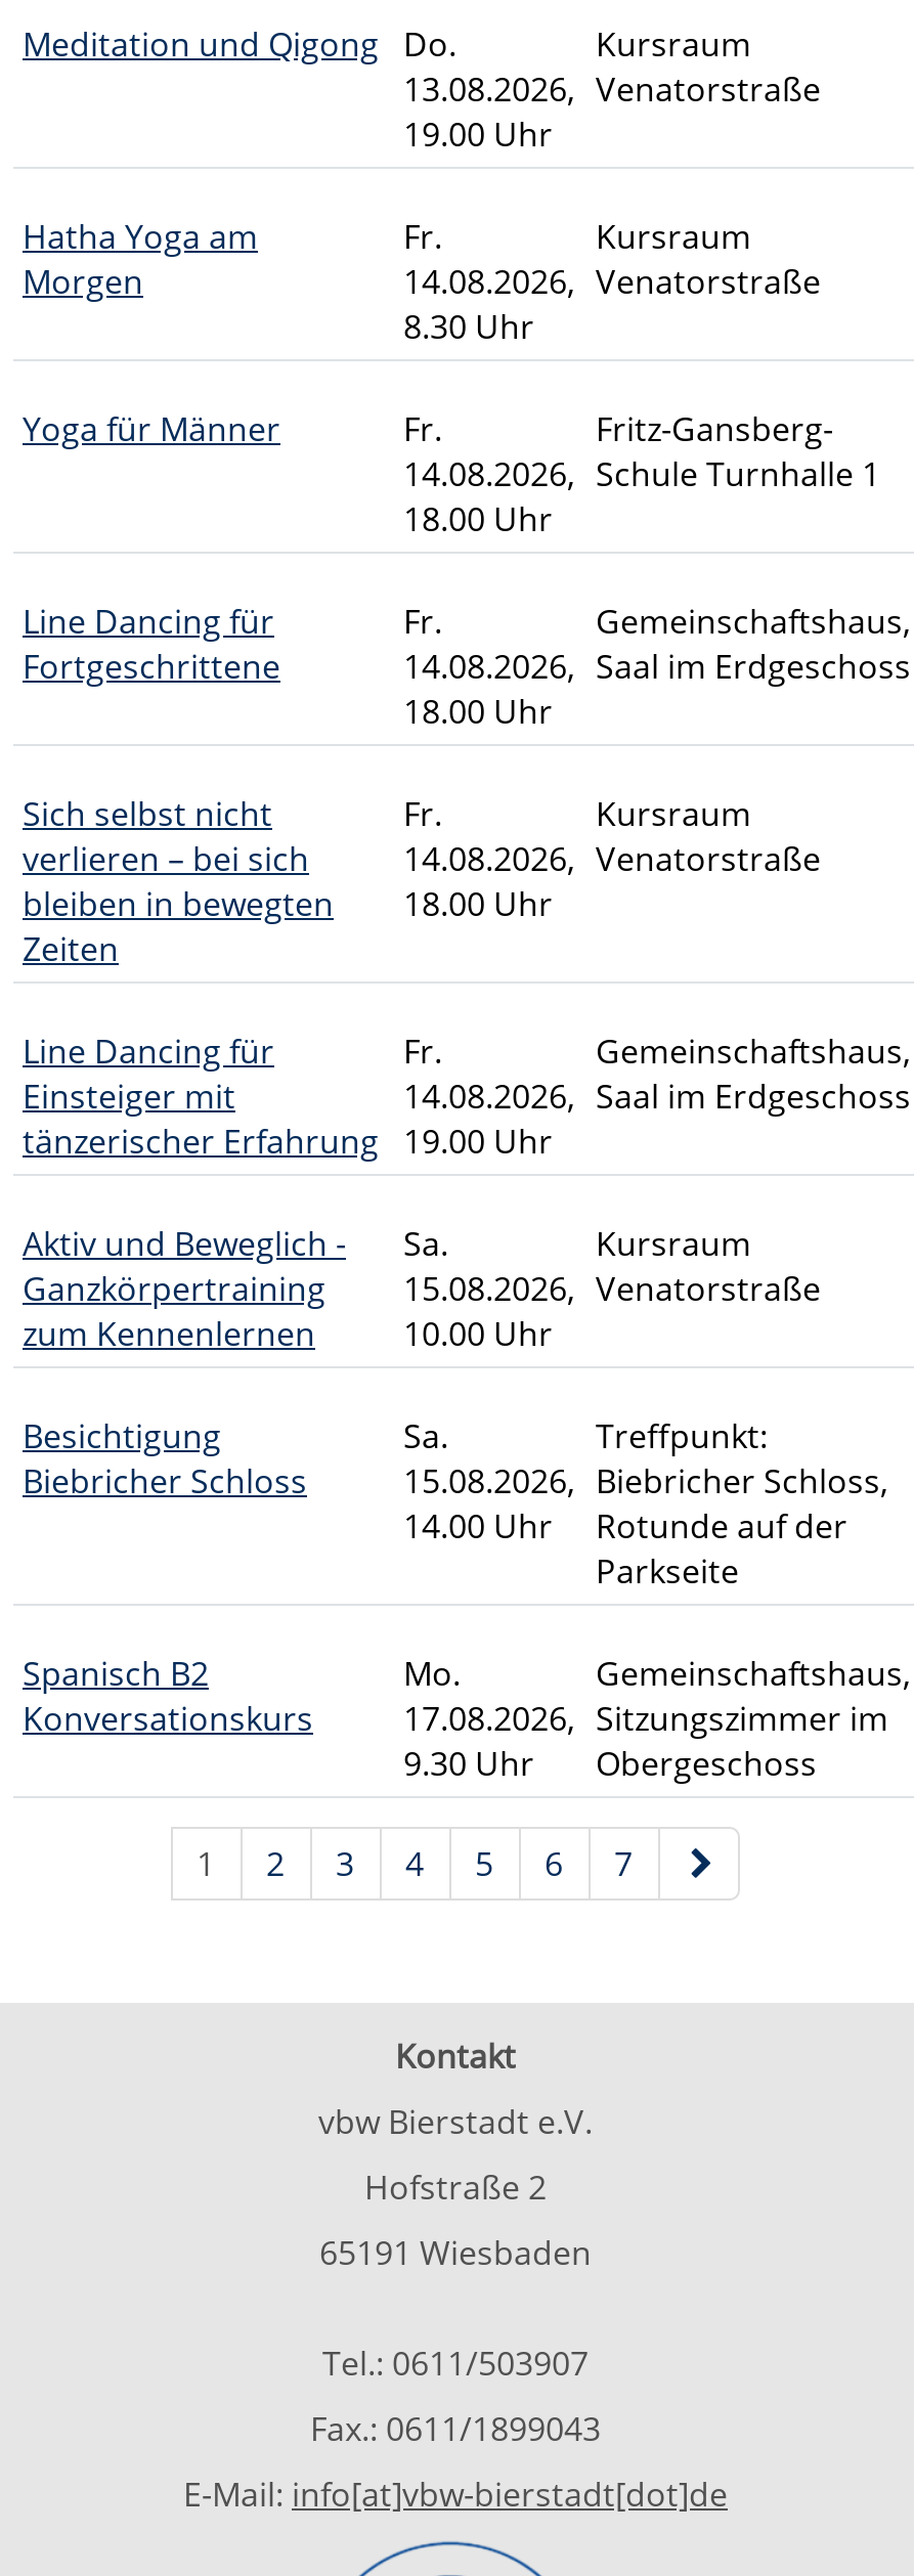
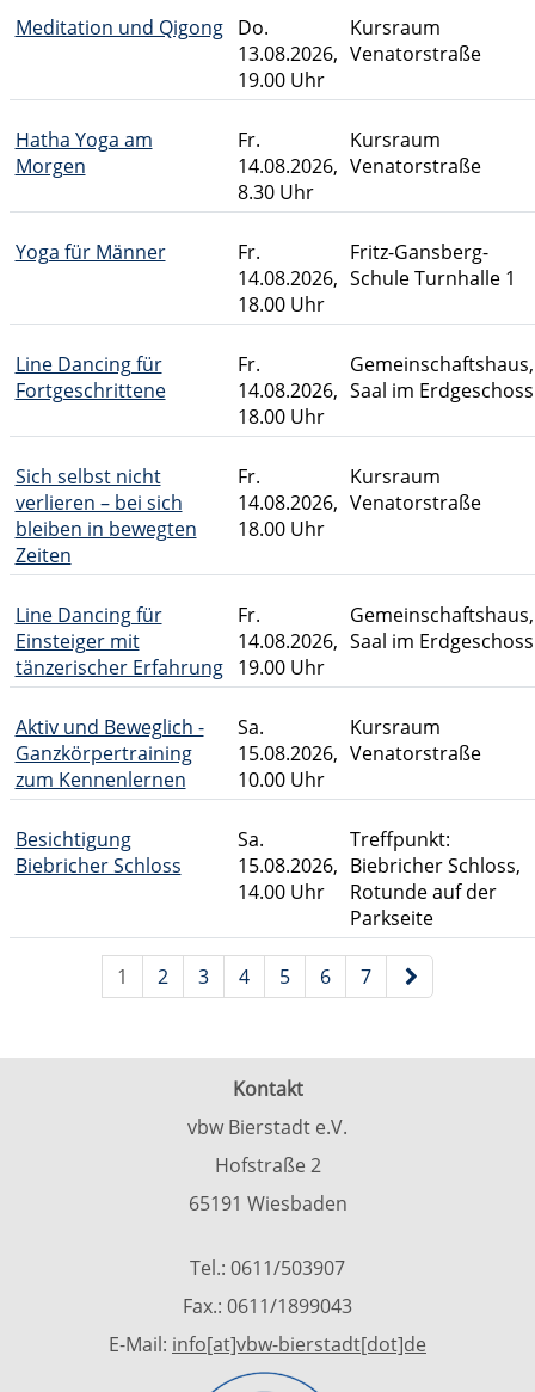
[23,1651,313,1741] Spanisch B2 | Konversationskurs -> none
[403,1651,575,1786] Mo. | 17.08.2026, | 9.30 Uhr -> none
[596,1651,911,1786] Gemeinschaftshaus, | Sitzungszimmer im | Obergeschoss -> none

